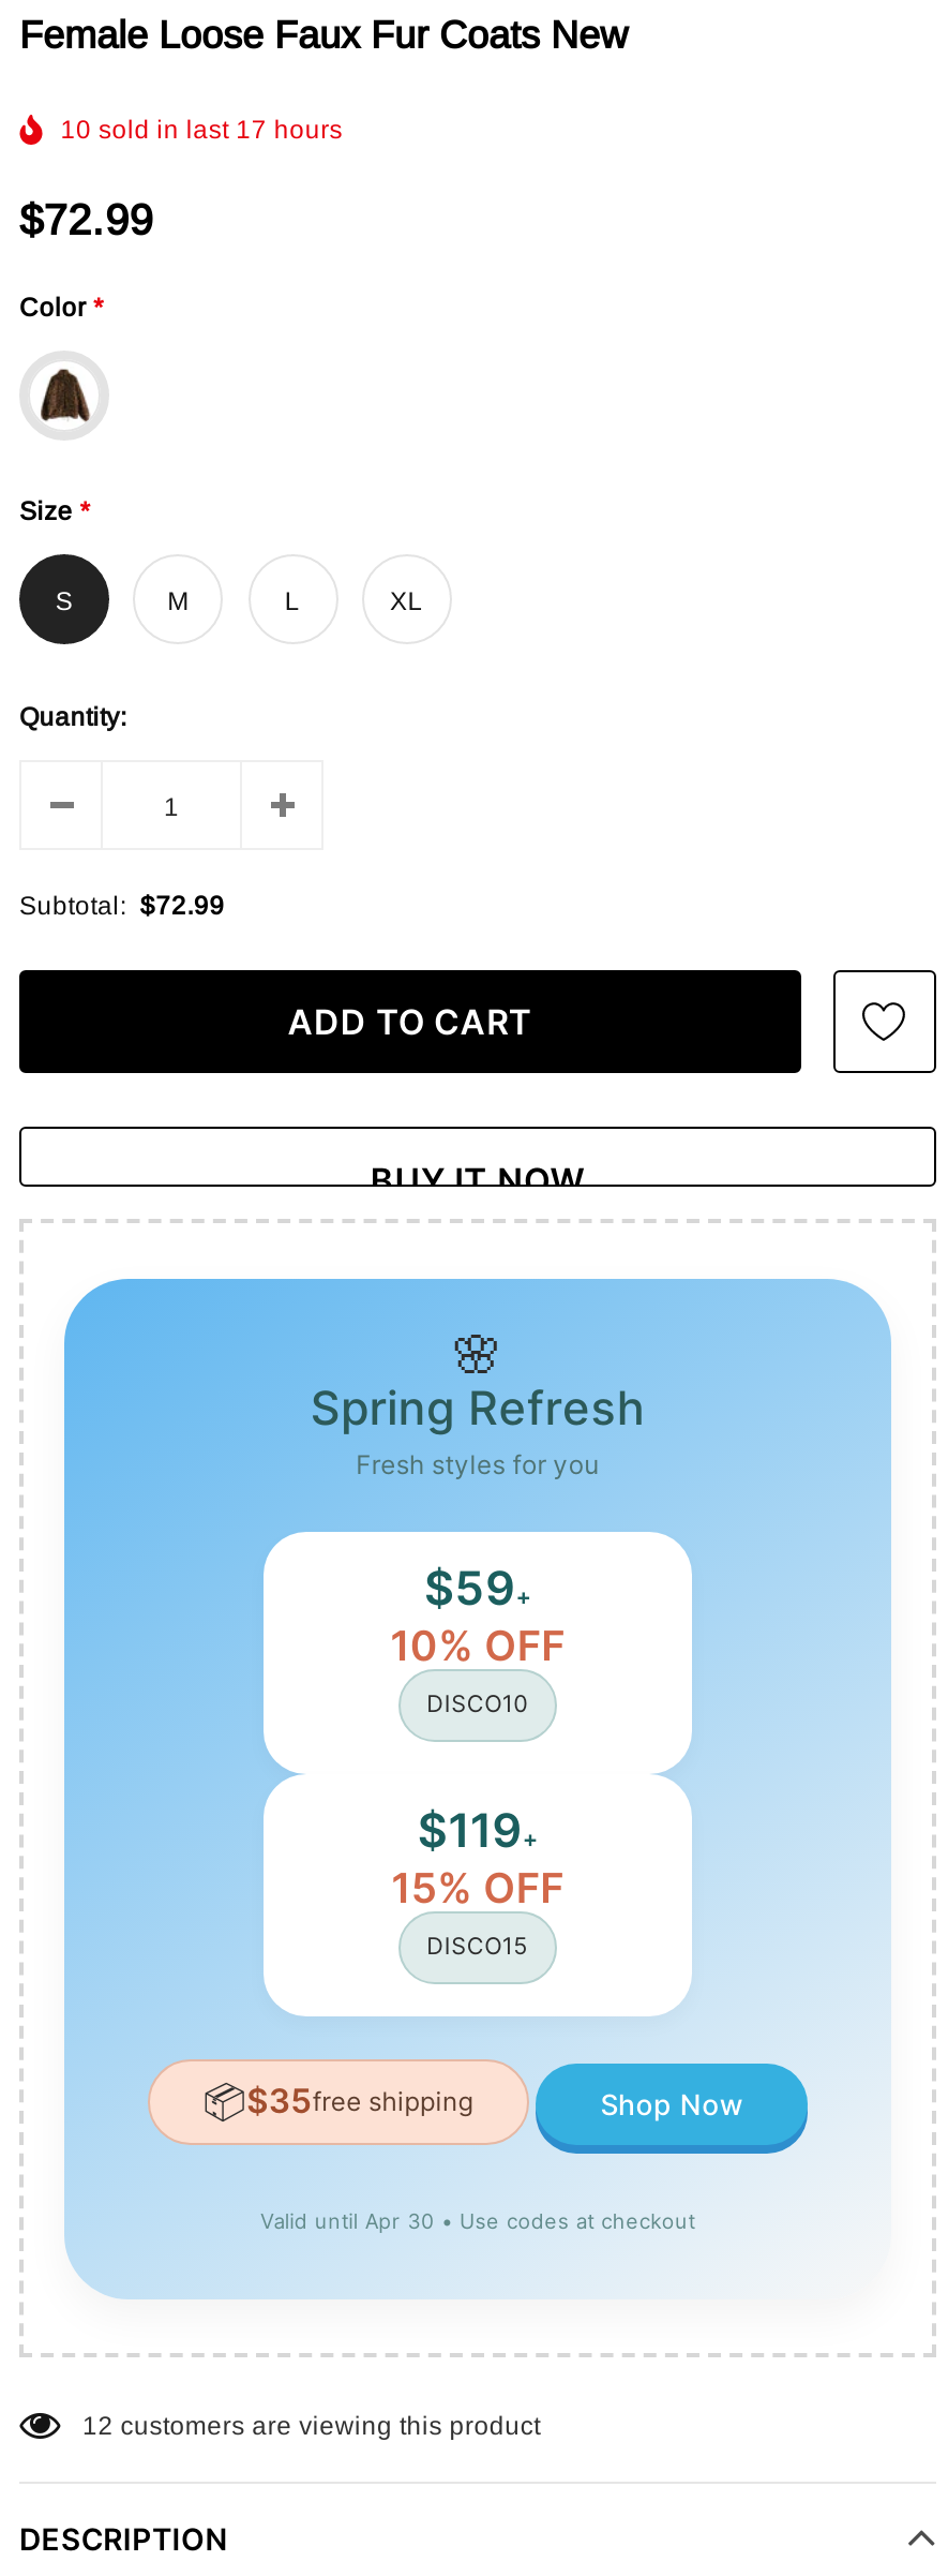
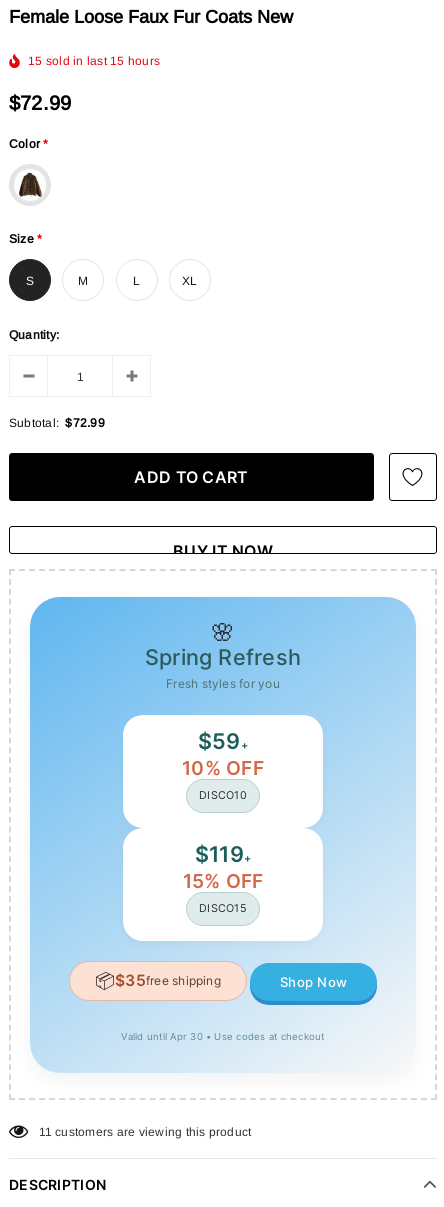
[60,115,343,145] 10 sold in last 17 hours -> [28,54,160,68] 15 sold in last 15 hours
[82,2411,541,2441] 12 customers are viewing this product -> [38,1125,251,1139] 11 customers are viewing this product

